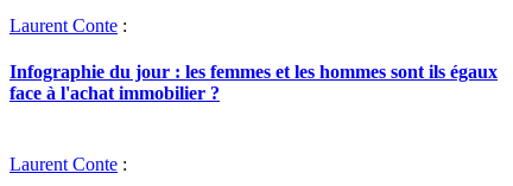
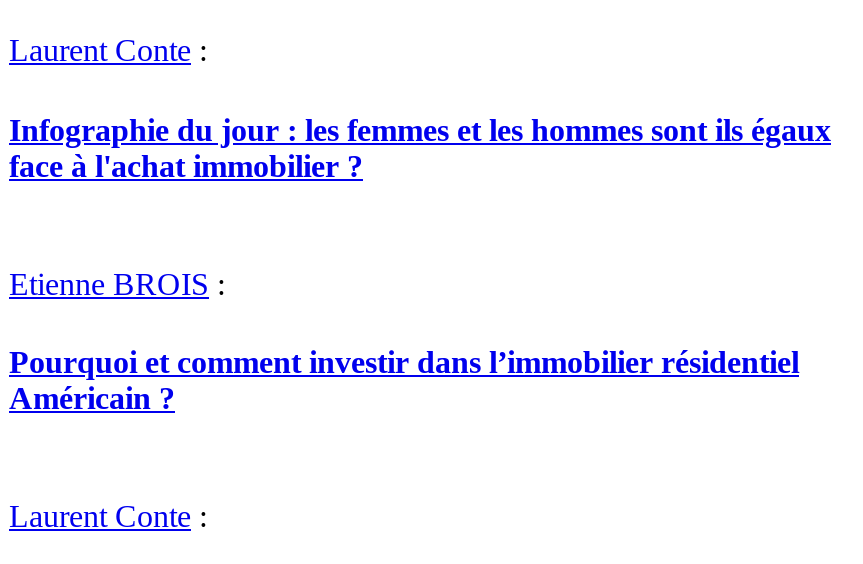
none -> [9,267,799,416] Etienne BROIS: | Pourquoi et comment investir dans l’immobilier résidentiel | Américain ?

